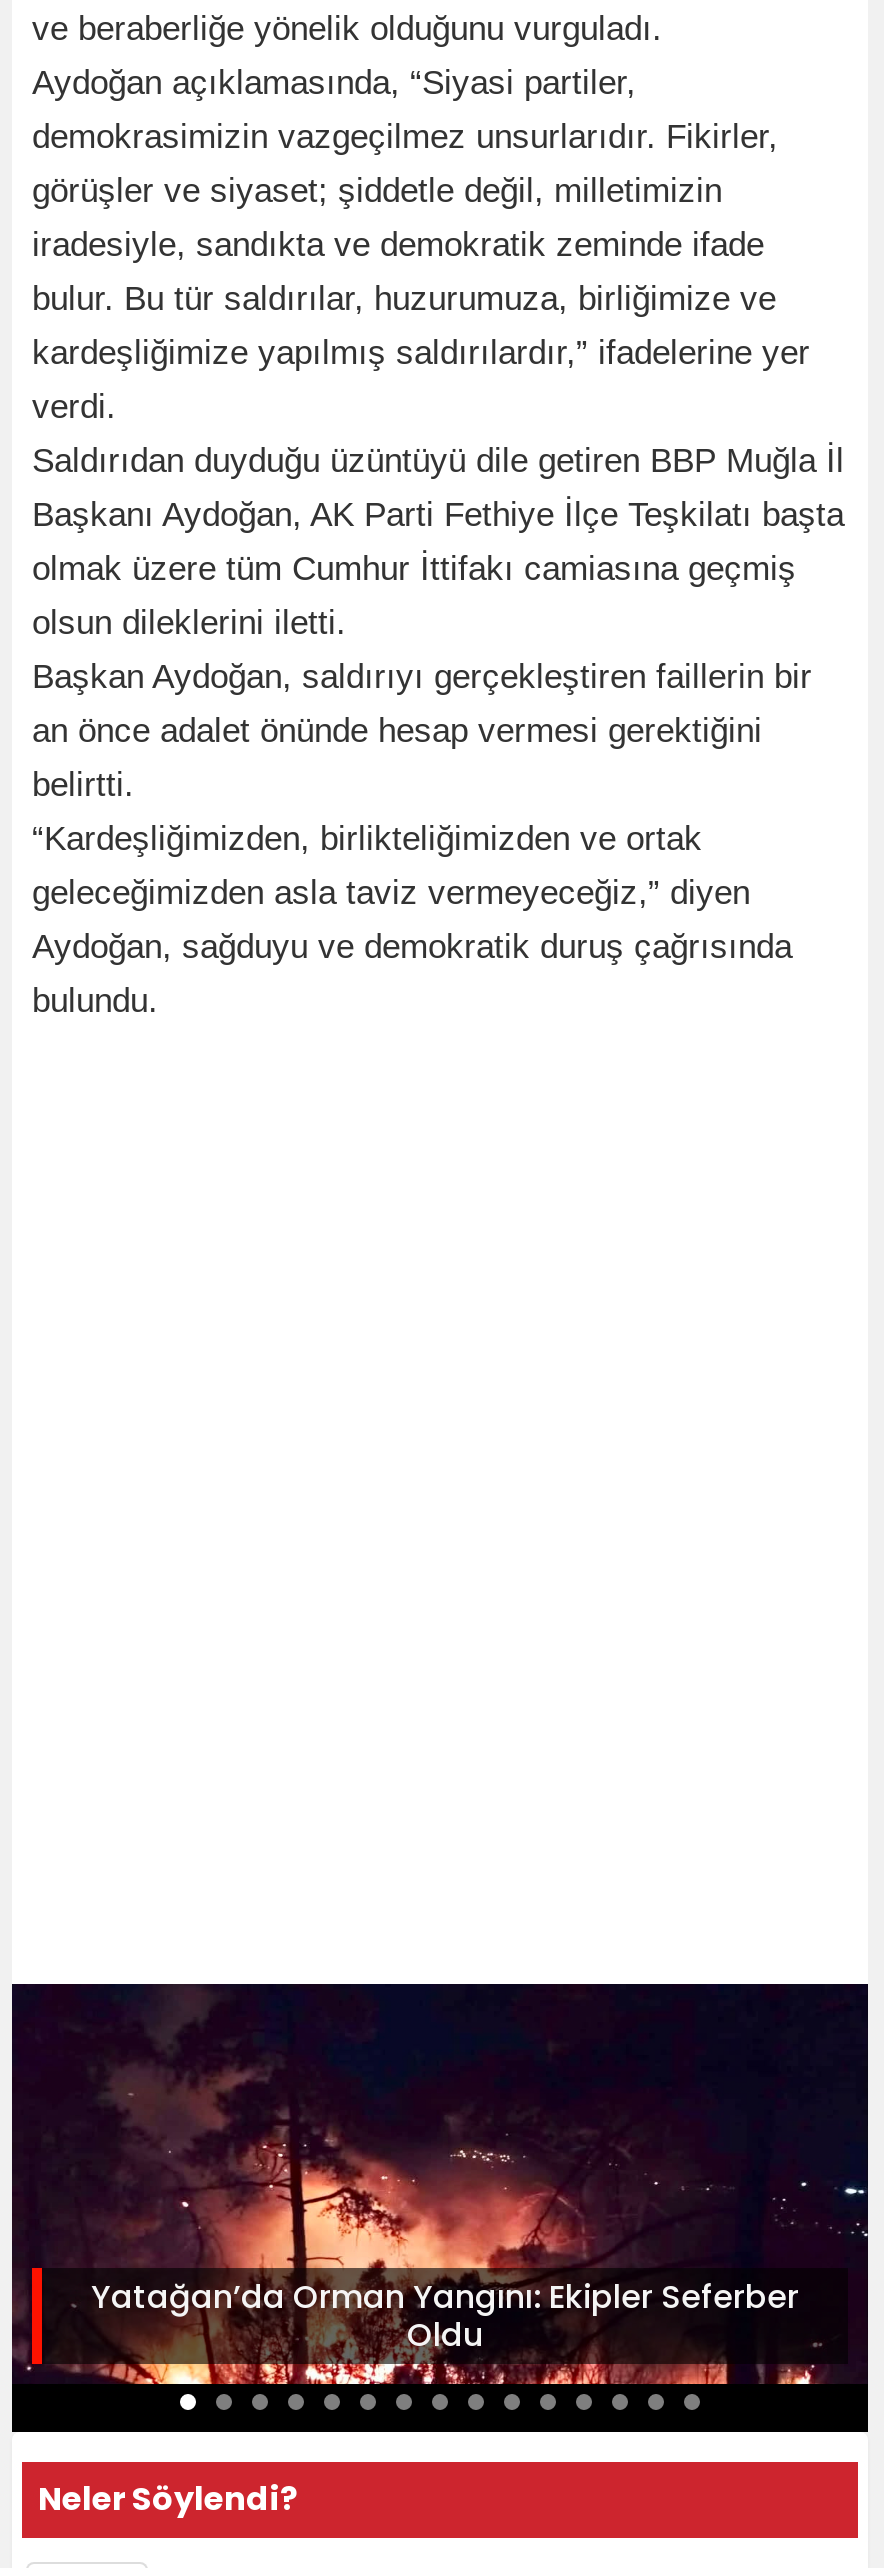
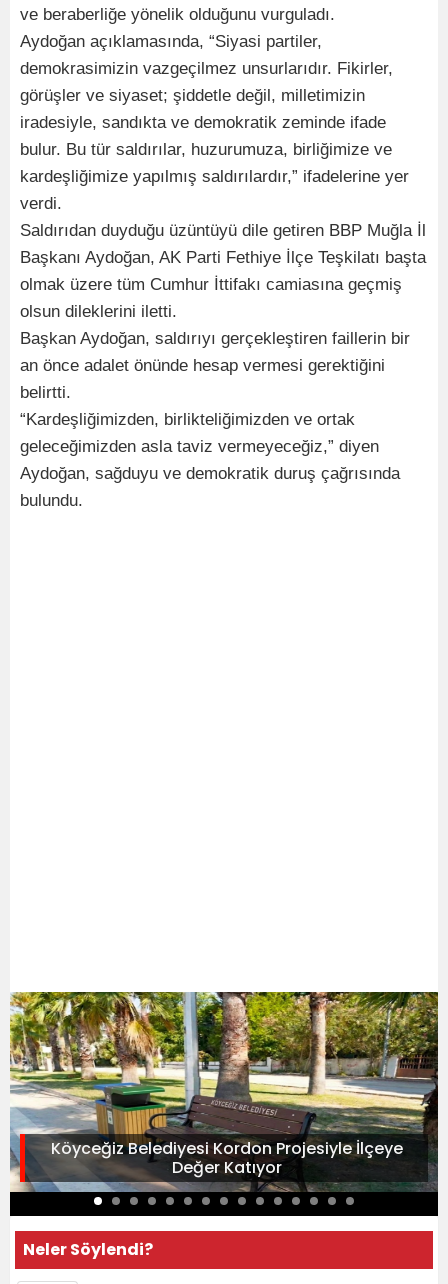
[10,1982,870,2386] [image] | Yatağan’da Orman Yangını: Ekipler Seferber | Oldu -> [9,991,439,1193] [image] | Köyceğiz Belediyesi Kordon Projesiyle İlçeye | Değer Katıyor

